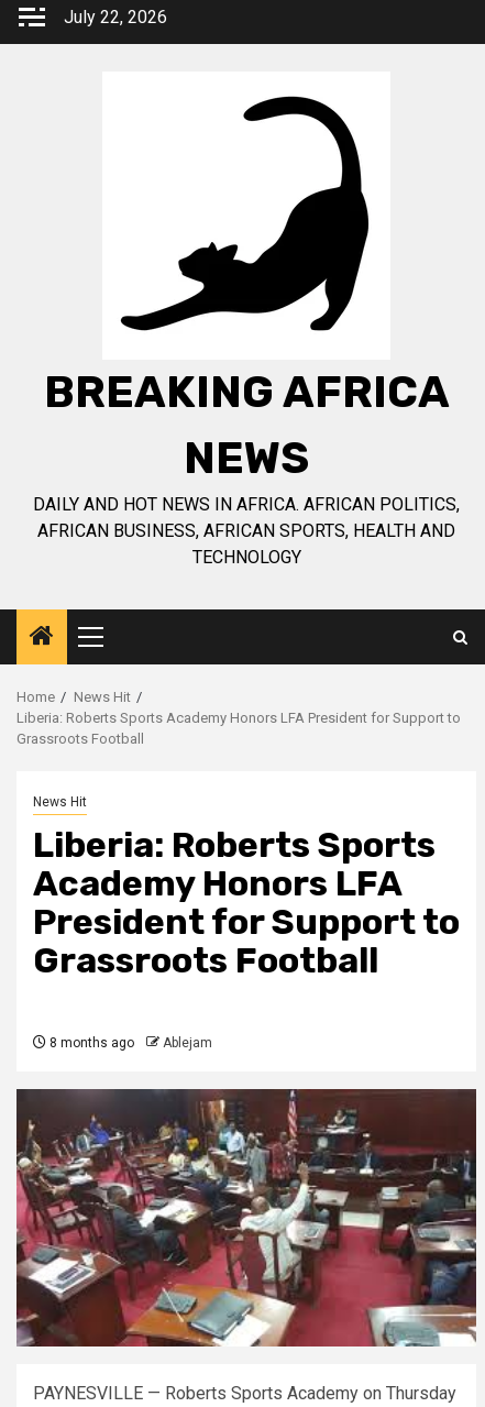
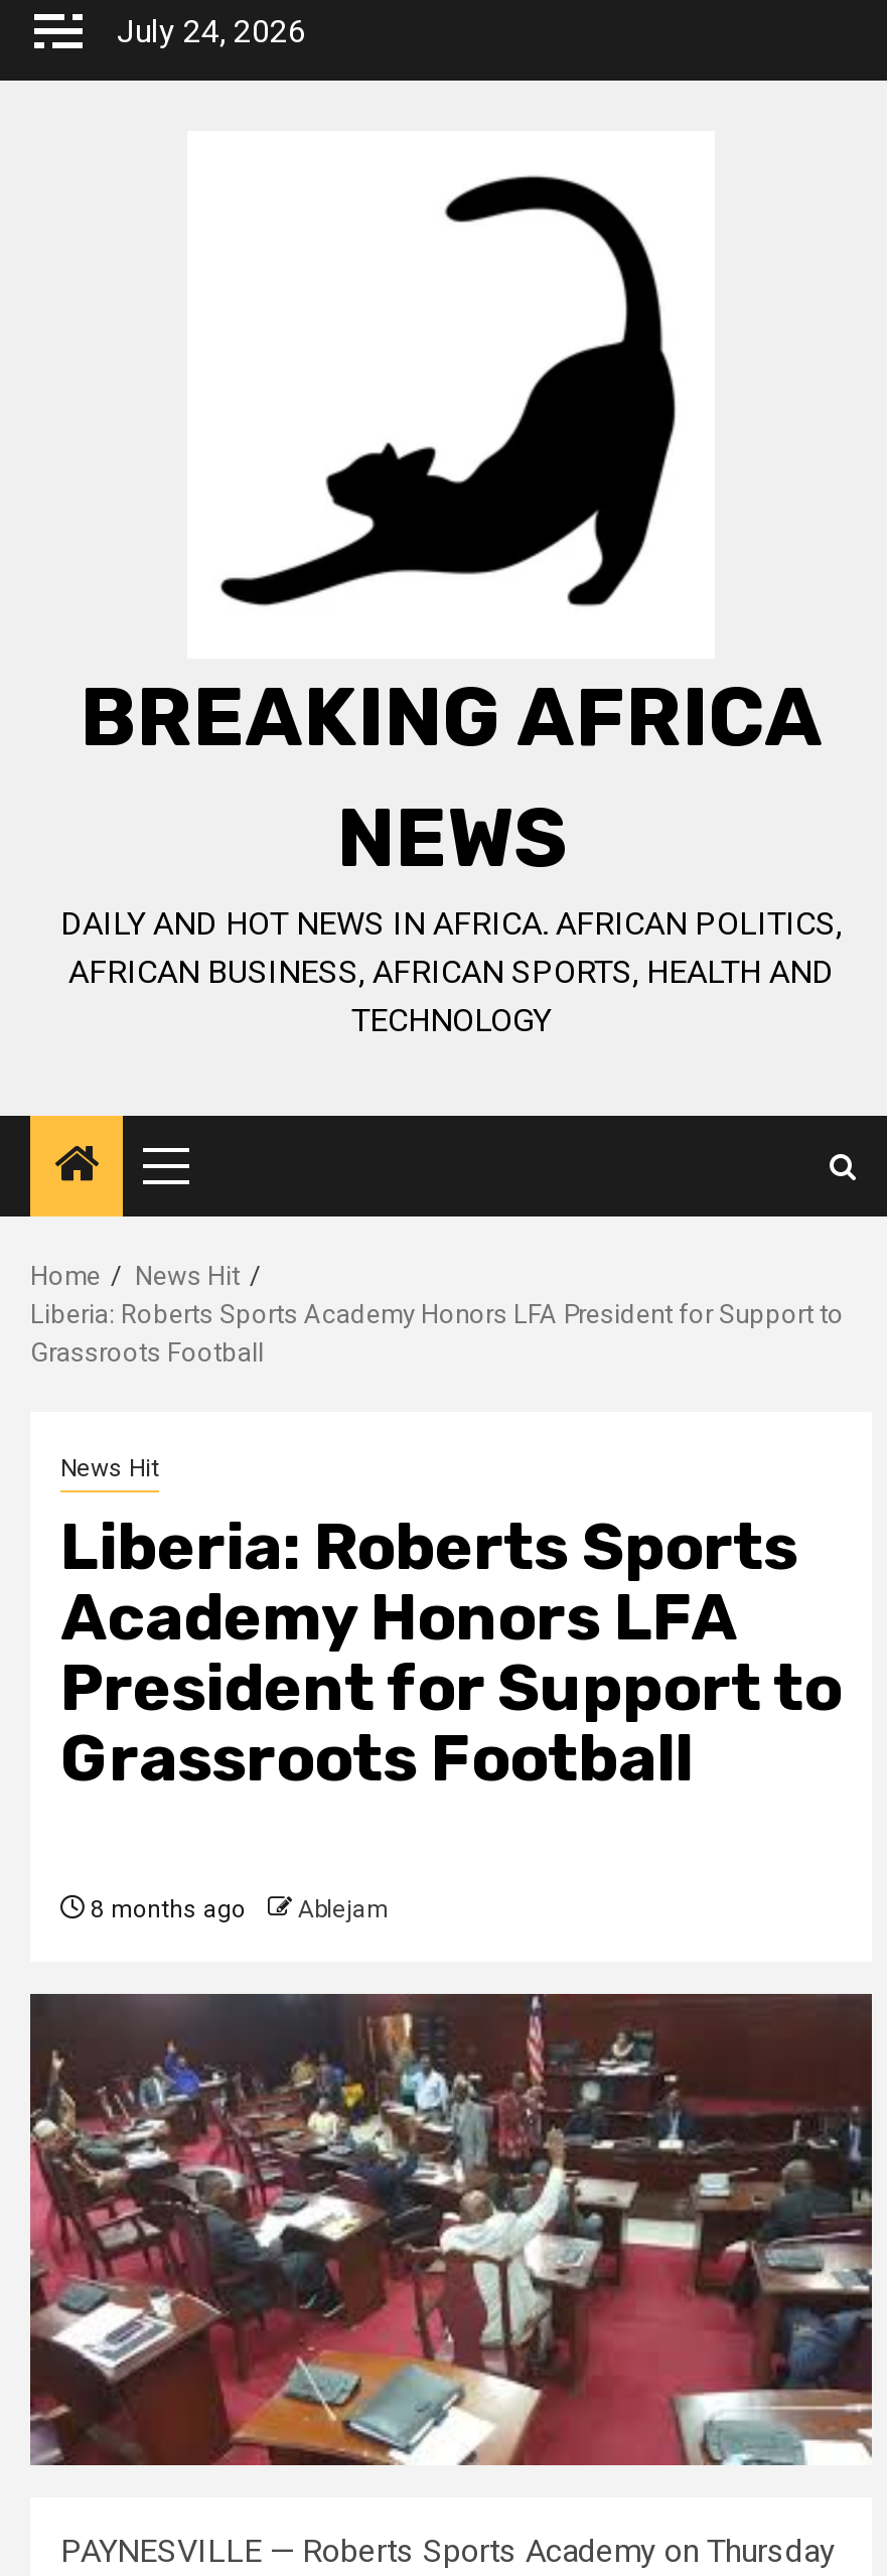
[64,7,167,28] July 22, 2026 -> [117,12,306,50] July 24, 2026

